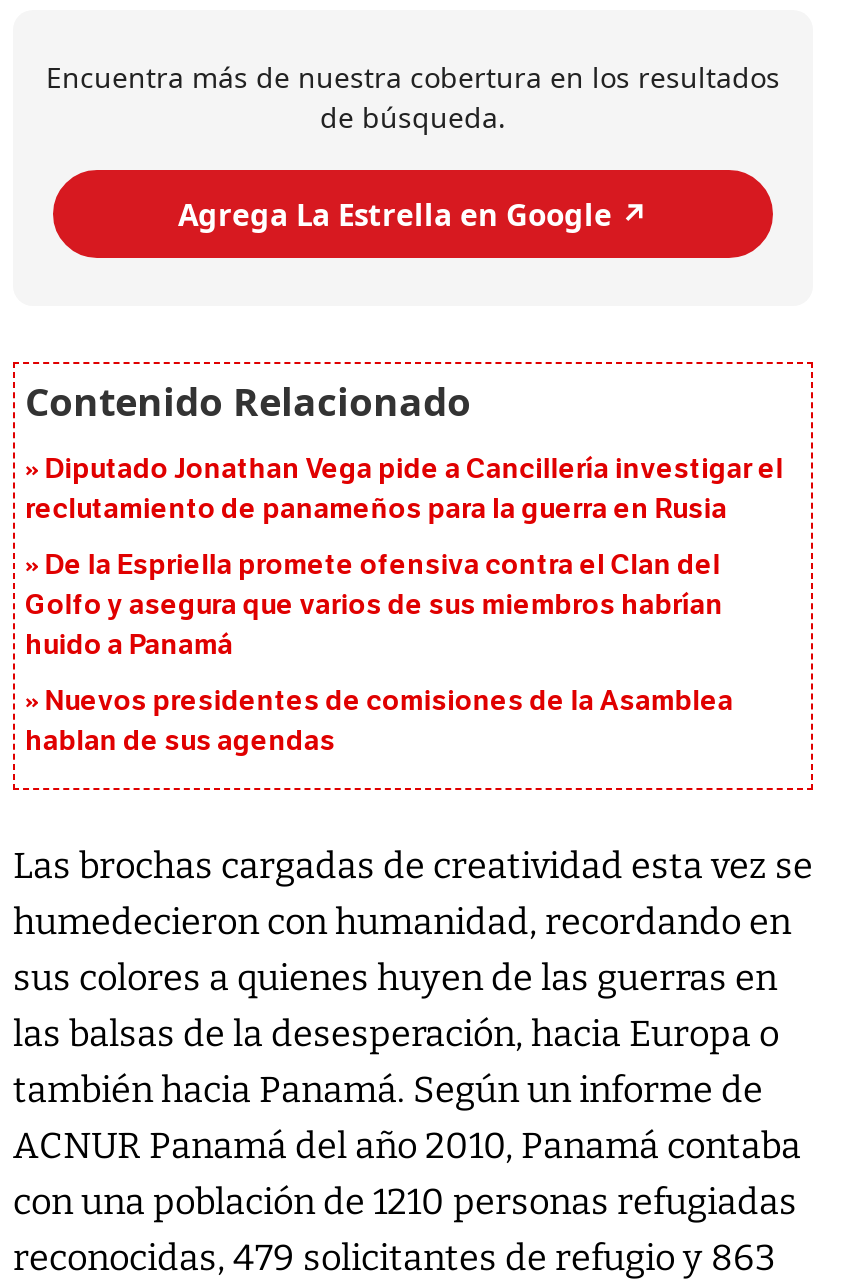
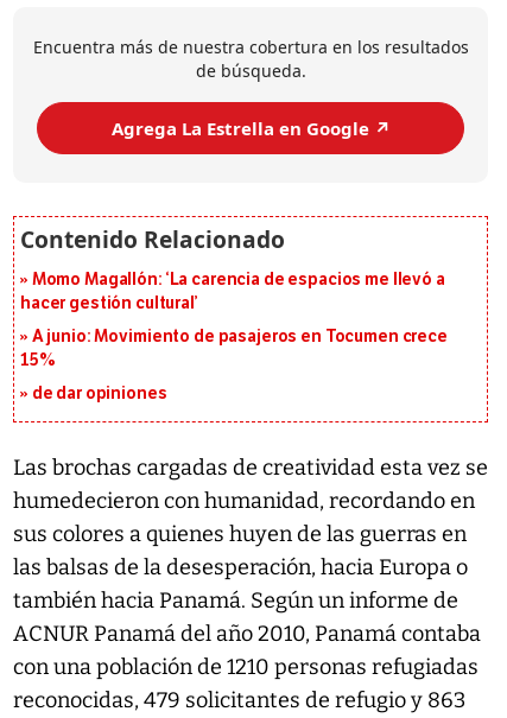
[25,453,783,527] Diputado Jonathan Vega pide a Cancillería investigar el | reclutamiento de panameños para la guerra en Rusia -> [20,270,445,314] Momo Magallón: ‘La carencia de espacios me llevó a | hacer gestión cultural’
[25,549,723,663] De la Espriella promete ofensiva contra el Clan del | Golfo y asegura que varios de sus miembros habrían | huido a Panamá -> [20,327,448,371] A junio: Movimiento de pasajeros en Tocumen crece | 15%
[25,685,733,759] Nuevos presidentes de comisiones de la Asamblea | hablan de sus agendas -> [32,384,167,404] de dar opiniones

